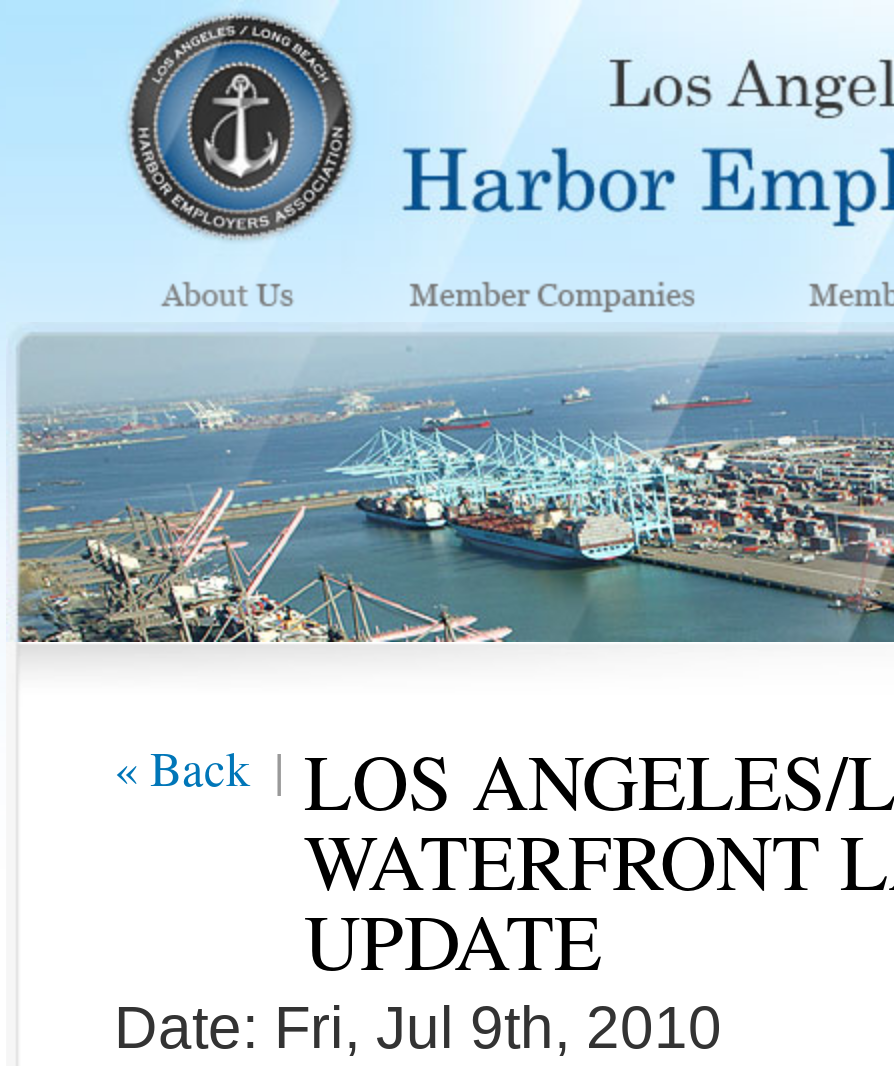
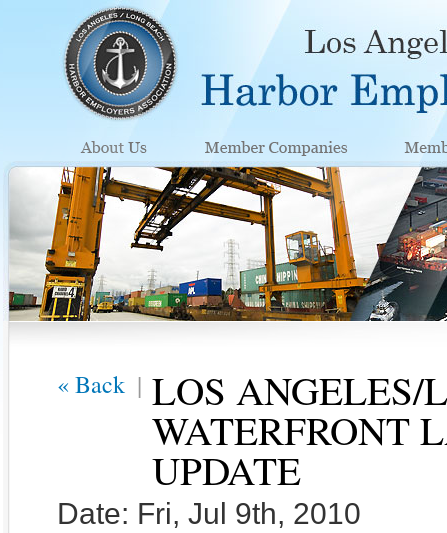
[16,334,888,644] [image] -> [9,166,444,322] [image]

